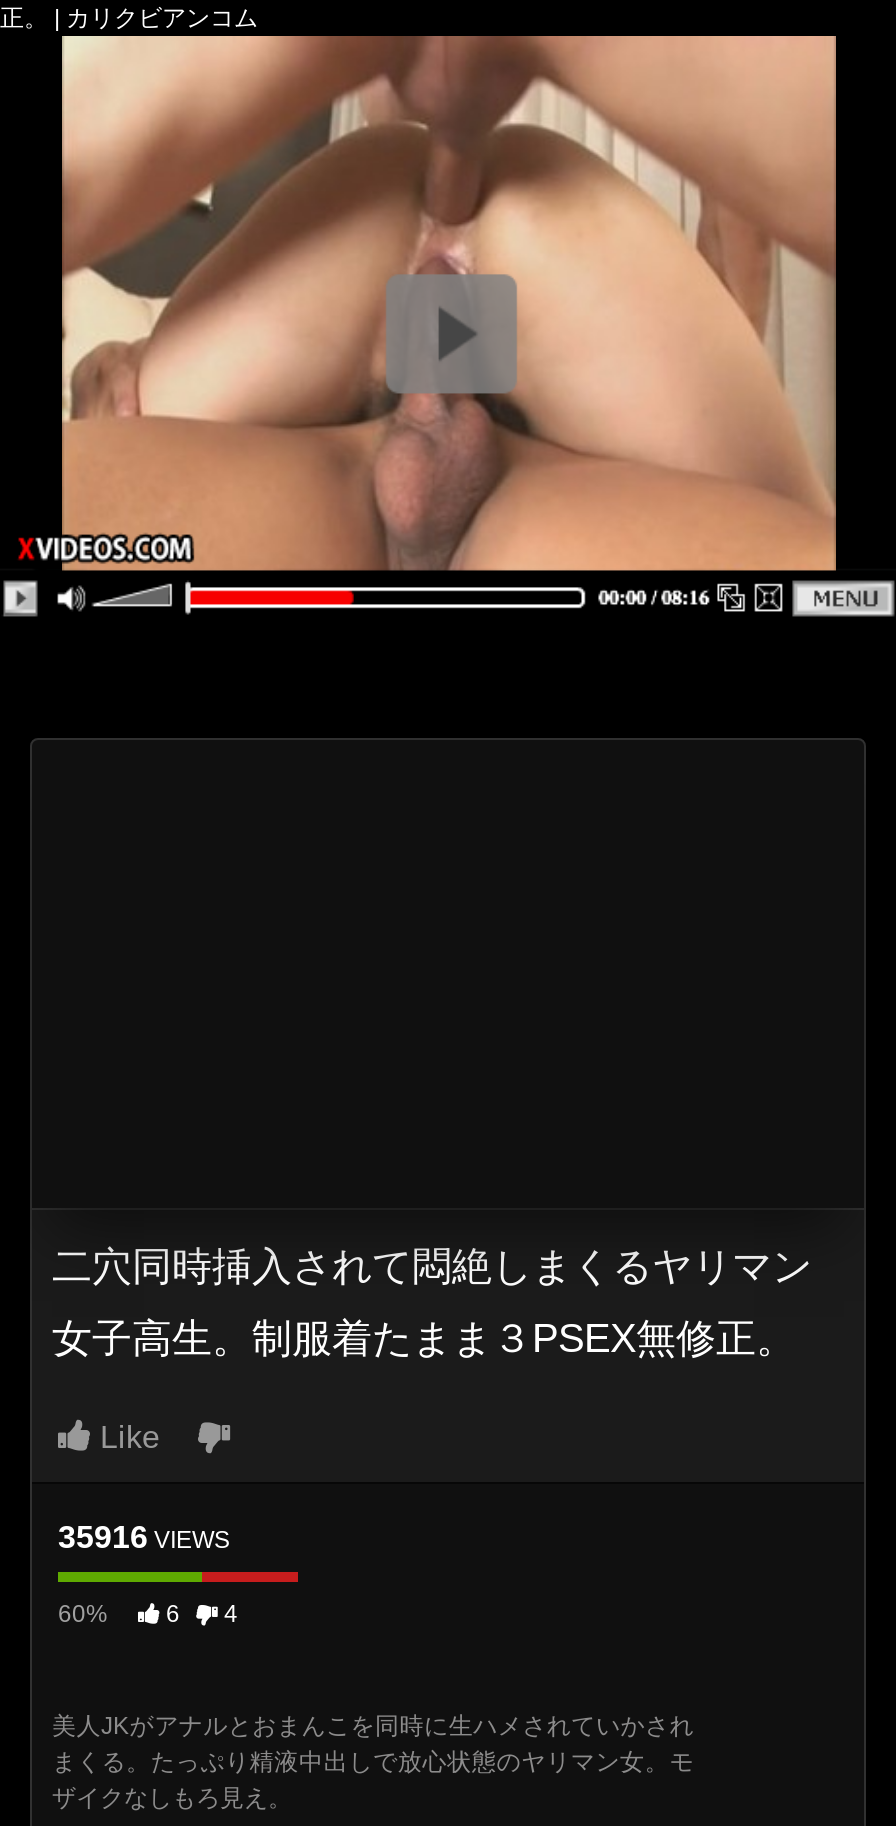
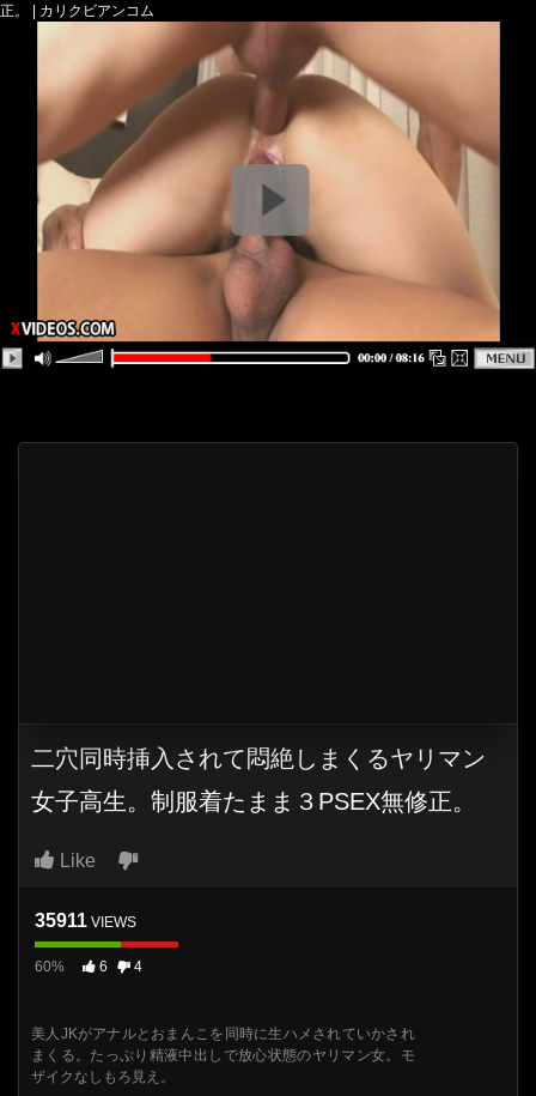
[58,1519,230,1553] 35916 VIEWS -> [35,910,136,930] 35911 VIEWS

